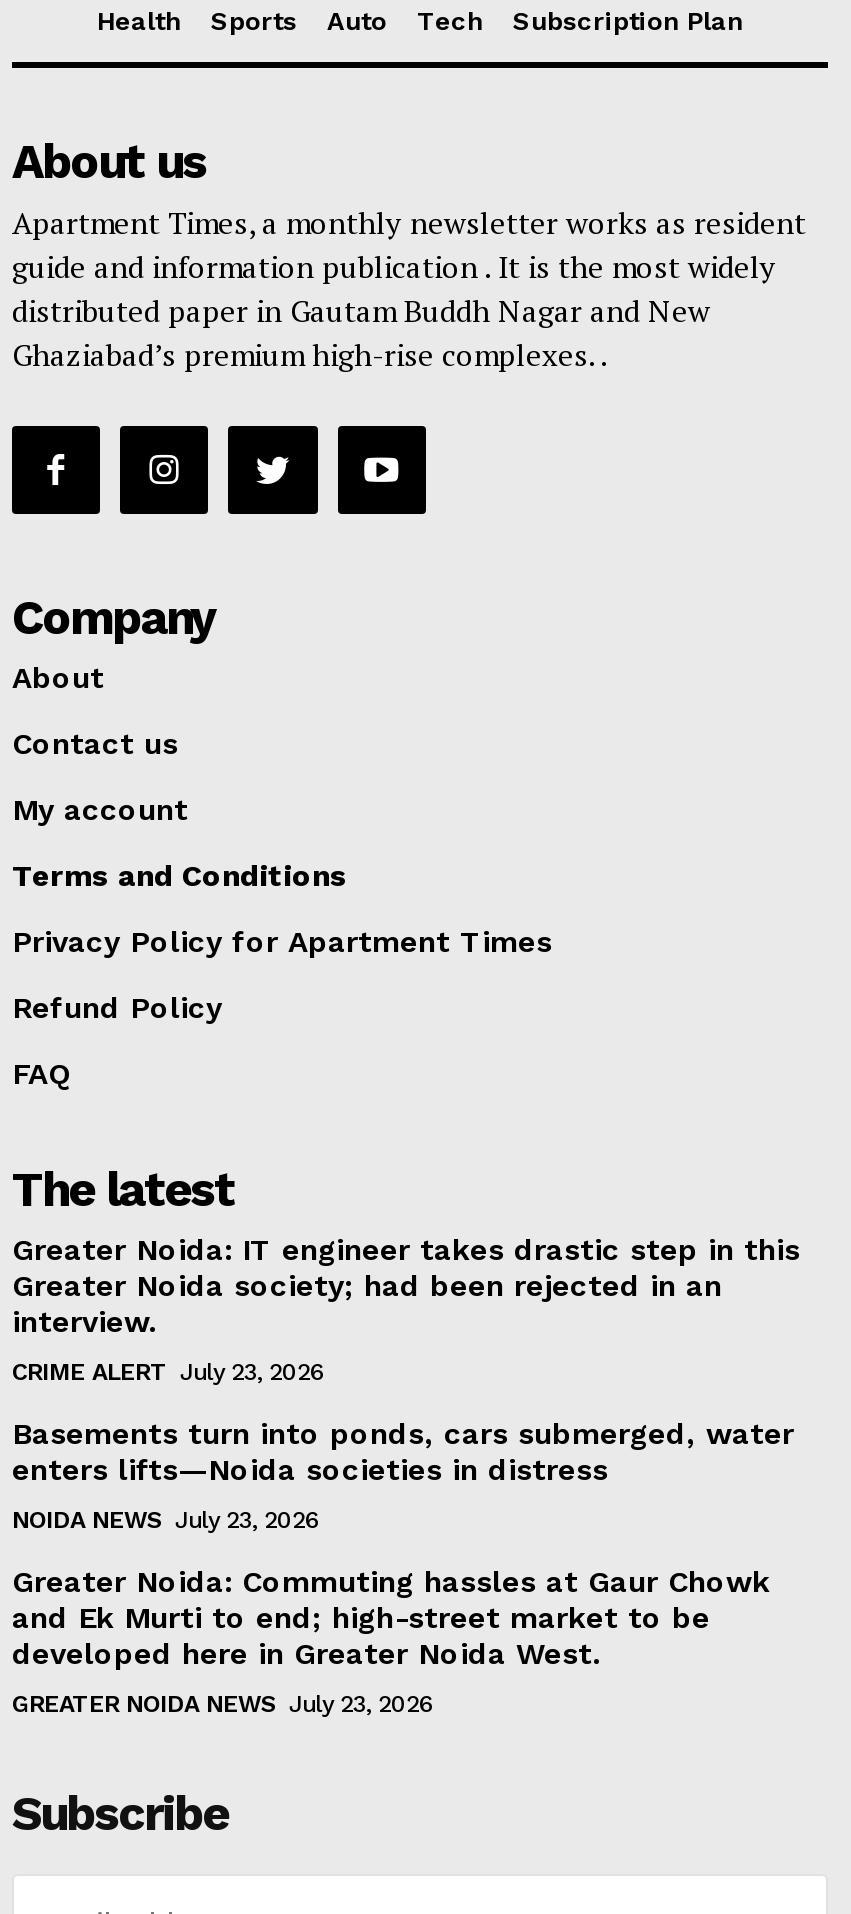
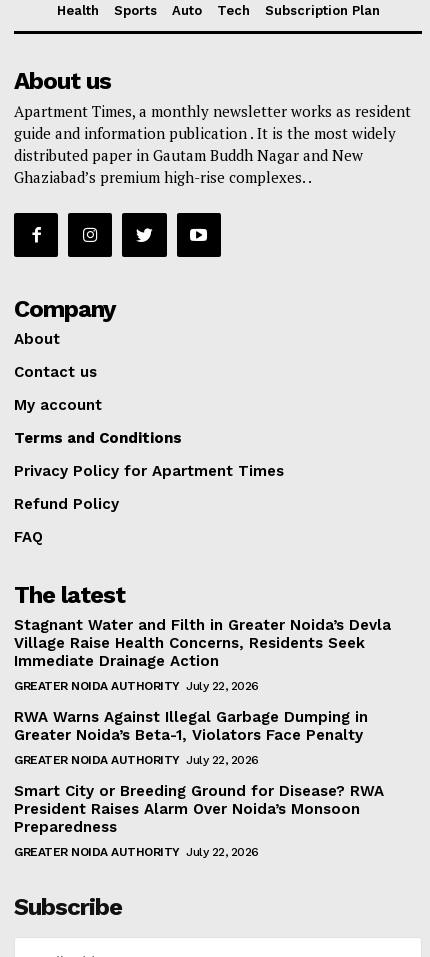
[12,1231,800,1339] Greater Noida: IT engineer takes drastic step in this | Greater Noida society; had been rejected in an | interview. -> [14,616,391,670] Stagnant Water and Filth in Greater Noida’s Devla | Village Raise Health Concerns, Residents Seek | Immediate Drainage Action
[12,1357,325,1385] CRIME ALERT July 23, 2026 -> [14,679,258,693] GREATER NOIDA AUTHORITY July 22, 2026
[12,1415,794,1487] Basements turn into ponds, cars submerged, water | enters lifts—Noida societies in distress -> [14,708,368,744] RWA Warns Against Illegal Garbage Dumping in | Greater Noida’s Beta-1, Violators Face Penalty
[12,1505,320,1533] NOIDA NEWS July 23, 2026 -> [14,753,258,767] GREATER NOIDA AUTHORITY July 22, 2026
[12,1563,770,1671] Greater Noida: Commuting hassles at Gaur Chowk | and Ek Murti to end; high-street market to be | developed here in Greater Noida West. -> [14,782,384,836] Smart City or Breeding Ground for Disease? RWA | President Raises Alarm Over Noida’s Monsoon | Preparedness
[12,1689,434,1717] GREATER NOIDA NEWS July 23, 2026 -> [14,845,258,859] GREATER NOIDA AUTHORITY July 22, 2026

